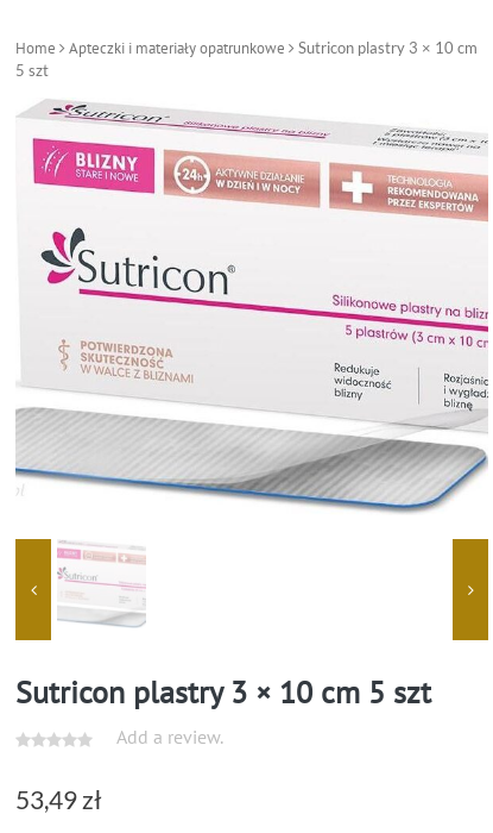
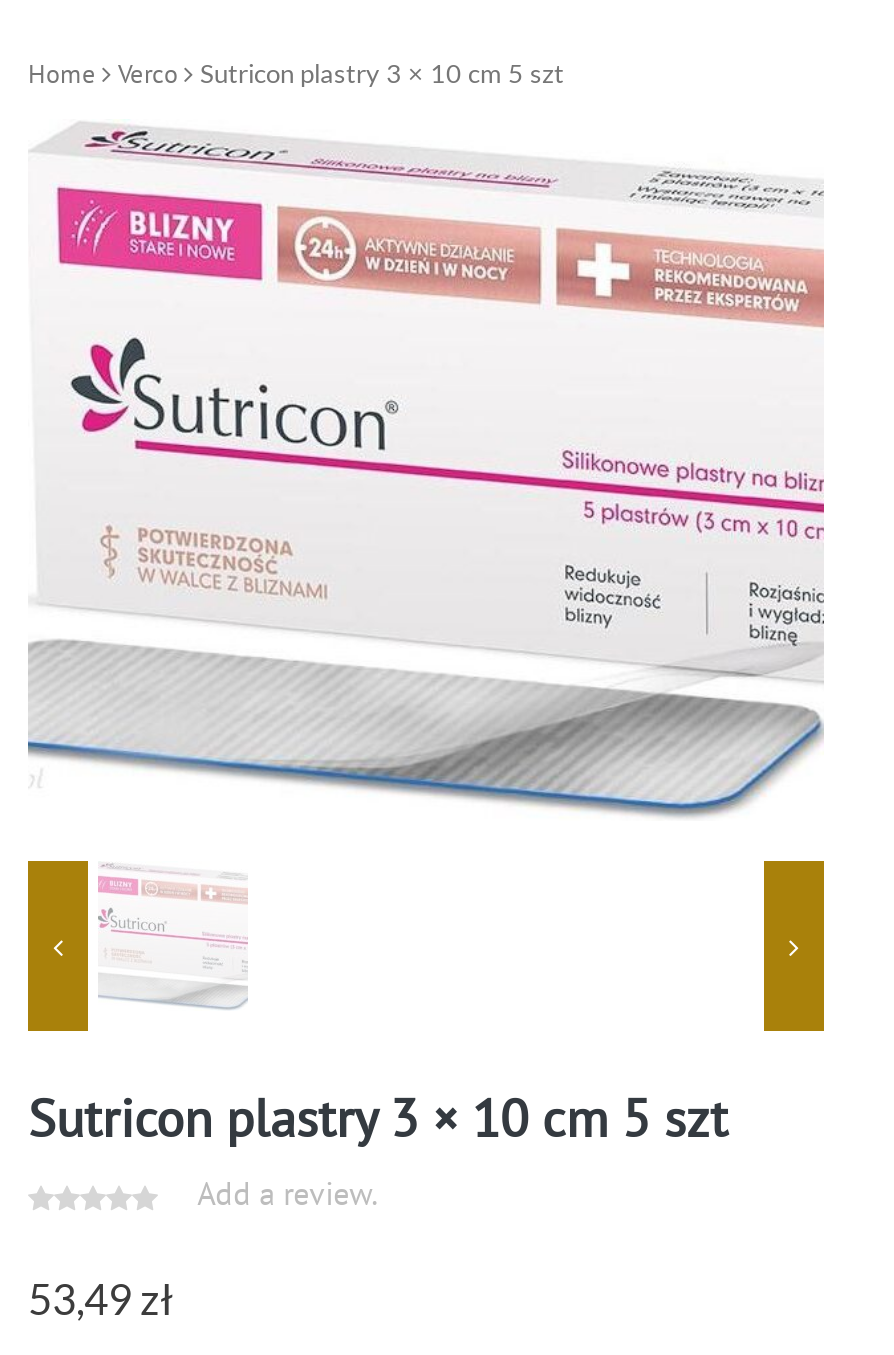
[15,38,478,80] Apteczki i materiały opatrunkowe Sutricon plastry 3 × 10 cm | 5 szt -> [118,57,564,91] Verco Sutricon plastry 3 × 10 cm 5 szt

